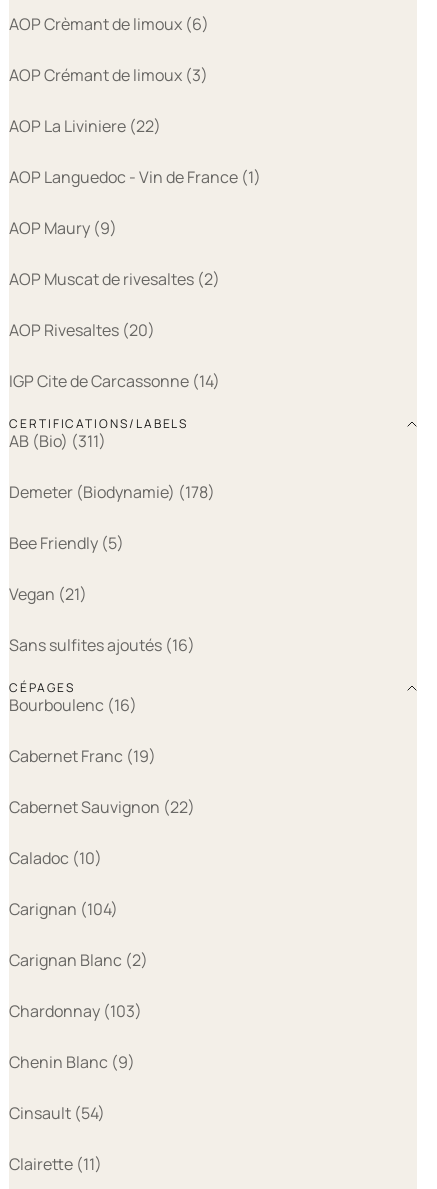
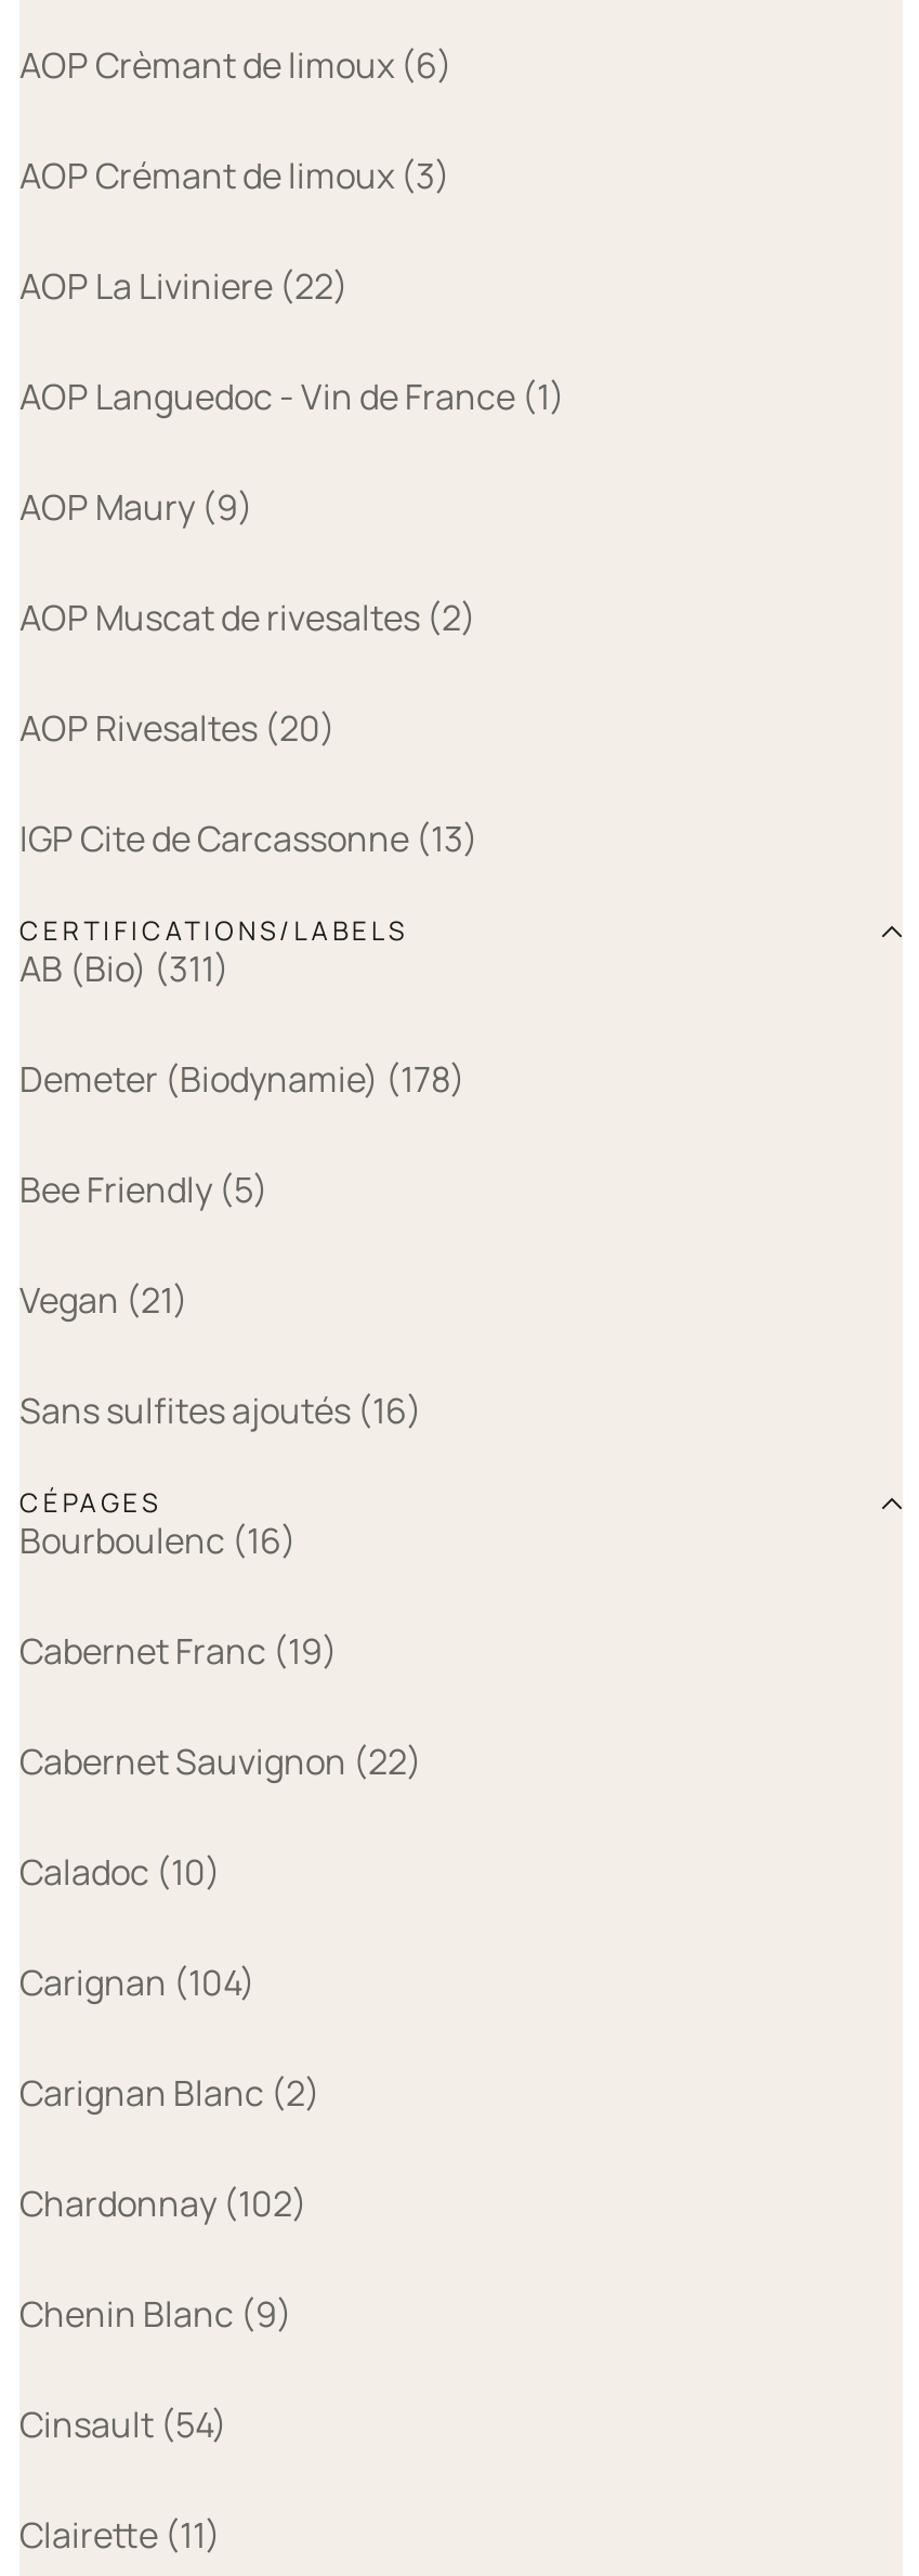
[9,370,220,392] IGP Cite de Carcassonne (14) -> [19,815,478,863] IGP Cite de Carcassonne (13)
[9,1000,142,1022] Chardonnay (103) -> [19,2180,307,2228] Chardonnay (102)

